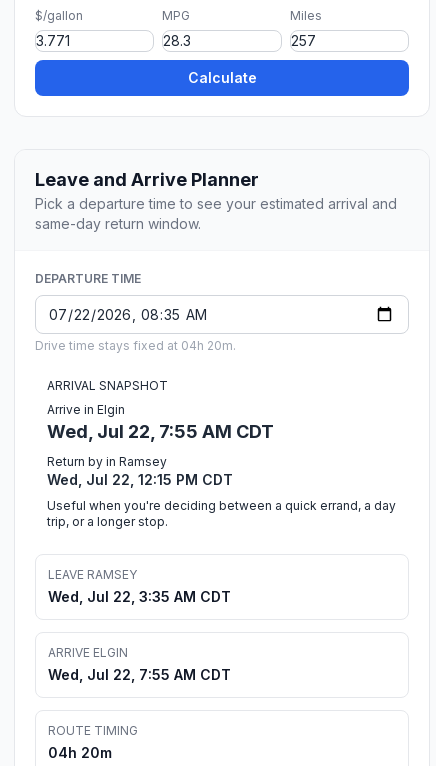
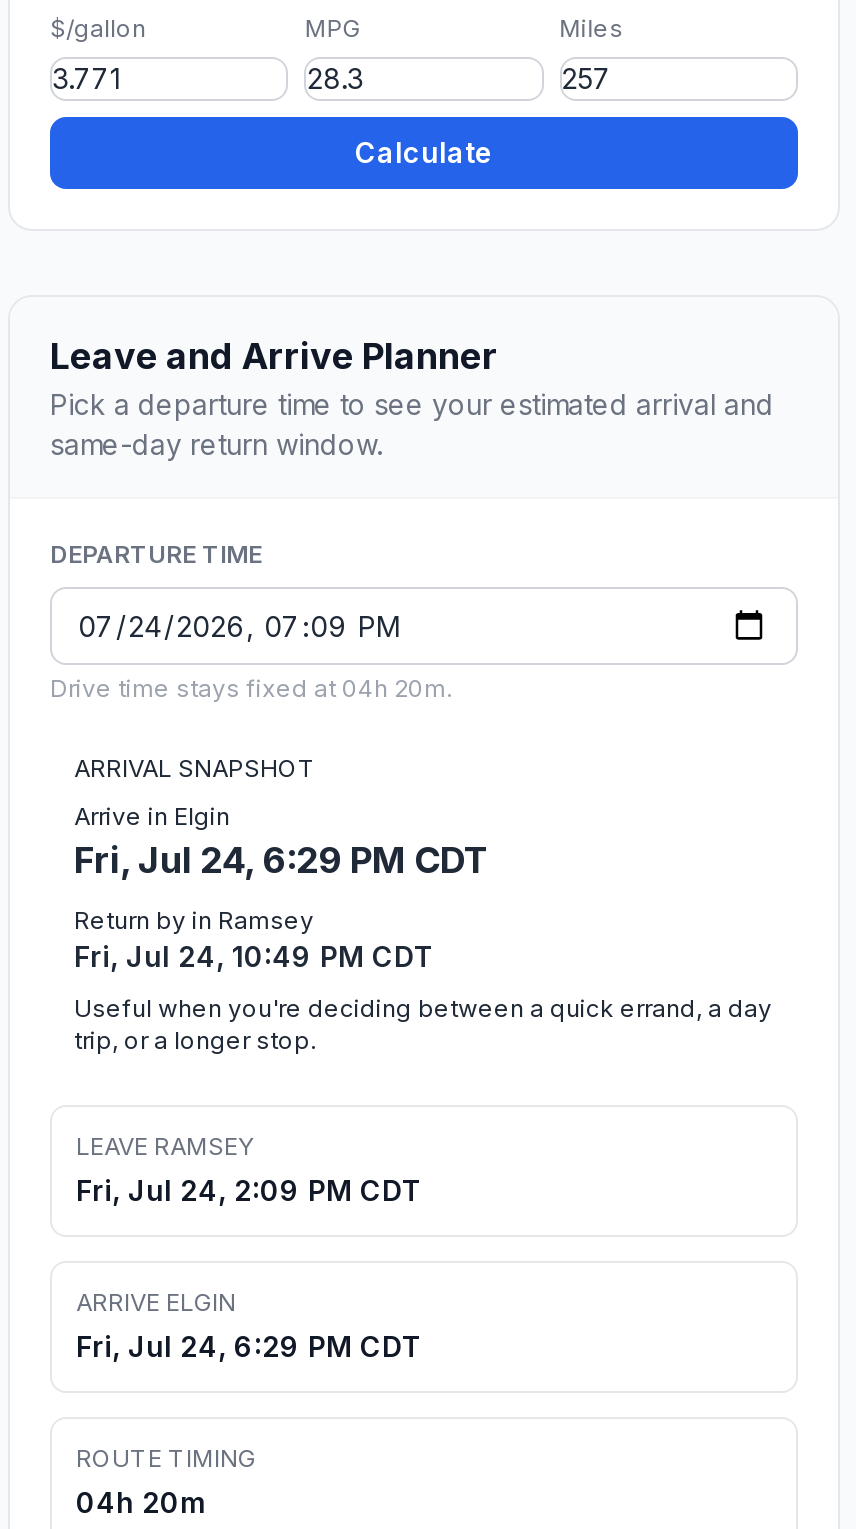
[47,421,274,442] Wed, Jul 22, 7:55 AM CDT -> [74,839,490,881] Fri, Jul 24, 6:29 PM CDT
[47,471,233,488] Wed, Jul 22, 12:15 PM CDT -> [74,939,434,973] Fri, Jul 24, 10:49 PM CDT
[48,588,231,605] Wed, Jul 22, 3:35 AM CDT -> [76,1173,422,1207] Fri, Jul 24, 2:09 PM CDT
[48,666,231,683] Wed, Jul 22, 7:55 AM CDT -> [76,1329,422,1363] Fri, Jul 24, 6:29 PM CDT

